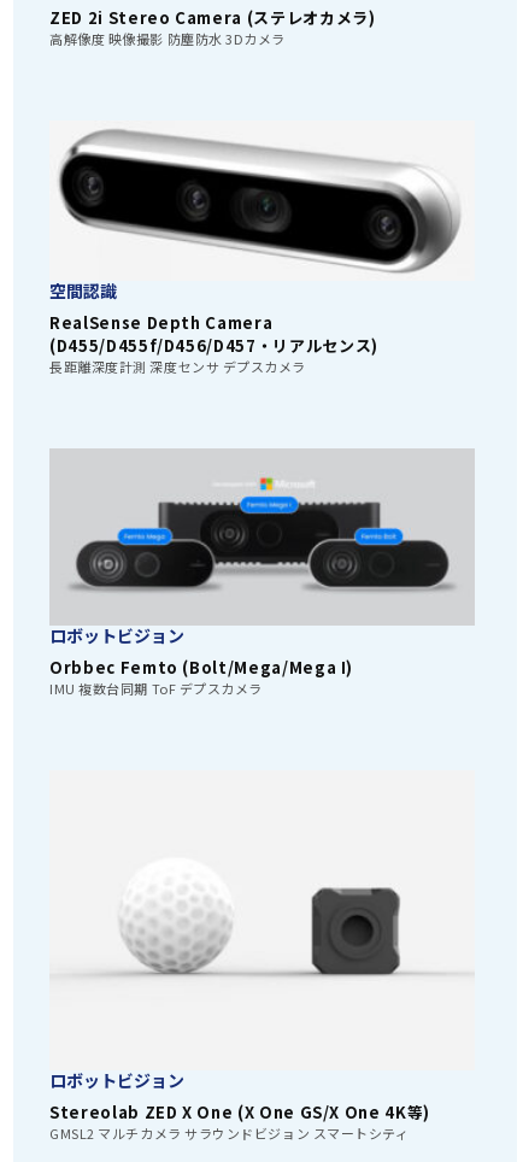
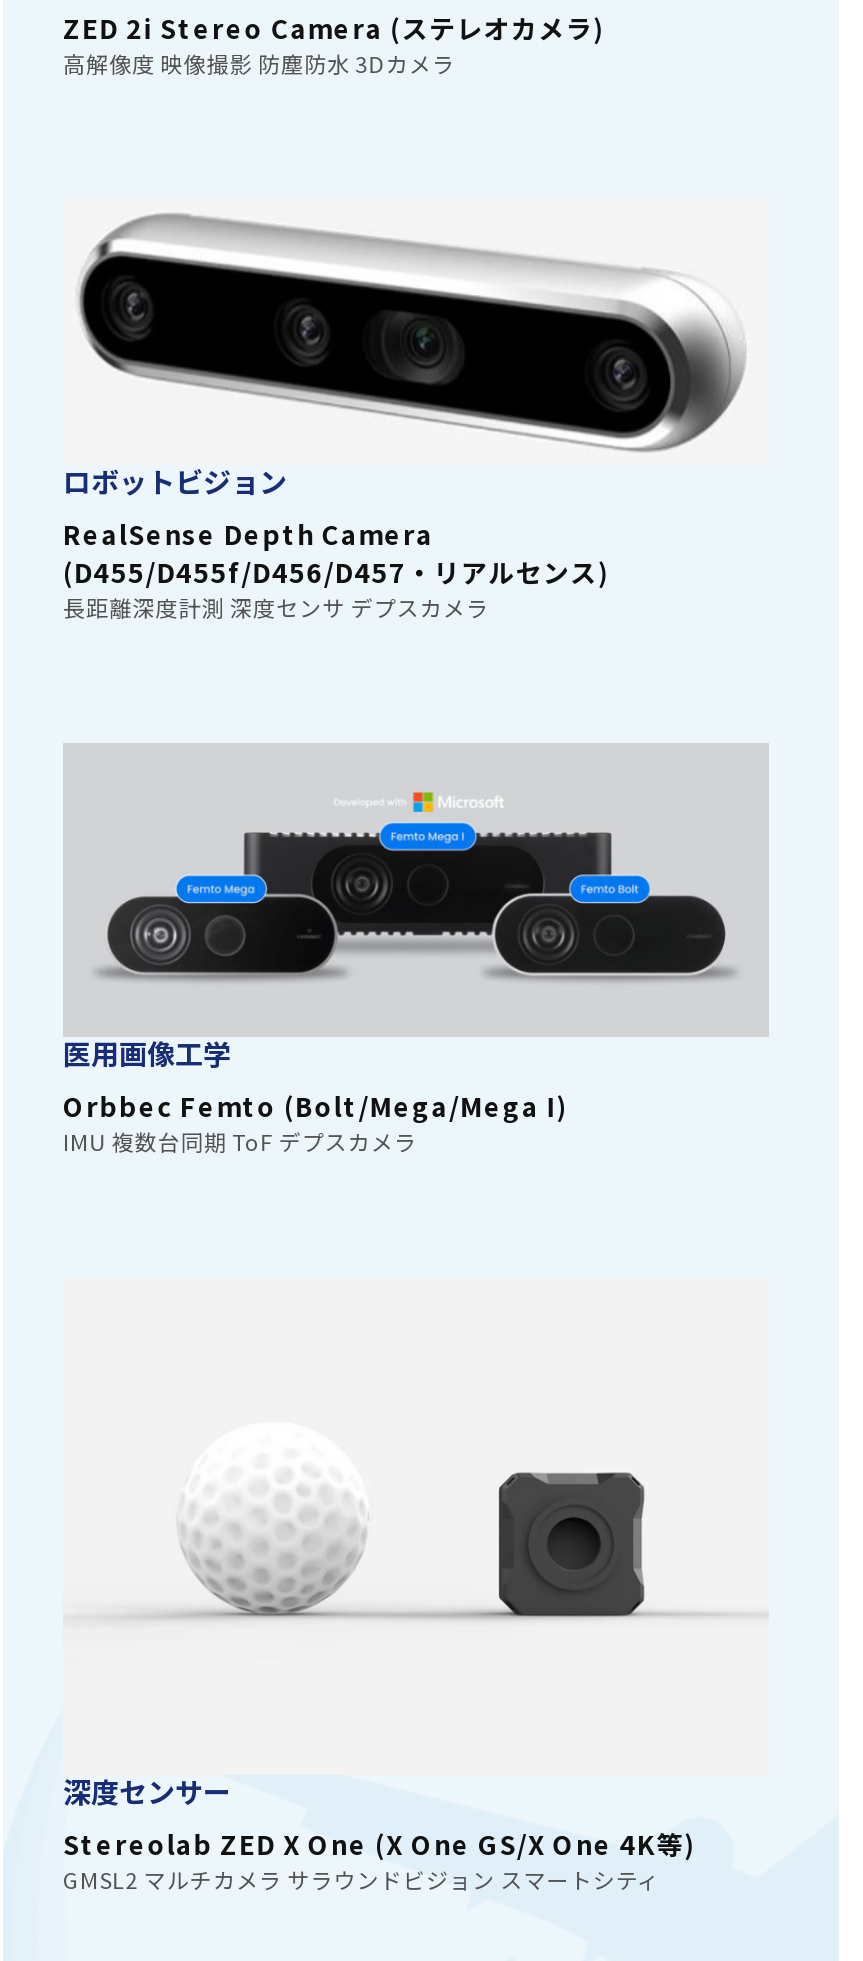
[49,278,117,302] 空間認識 -> [63,461,287,501] ロボットビジョン
[49,623,184,647] ロボットビジョン -> [63,1033,231,1073] 医用画像工学
[49,1068,184,1092] ロボットビジョン -> [63,1772,231,1812] 深度センサー

